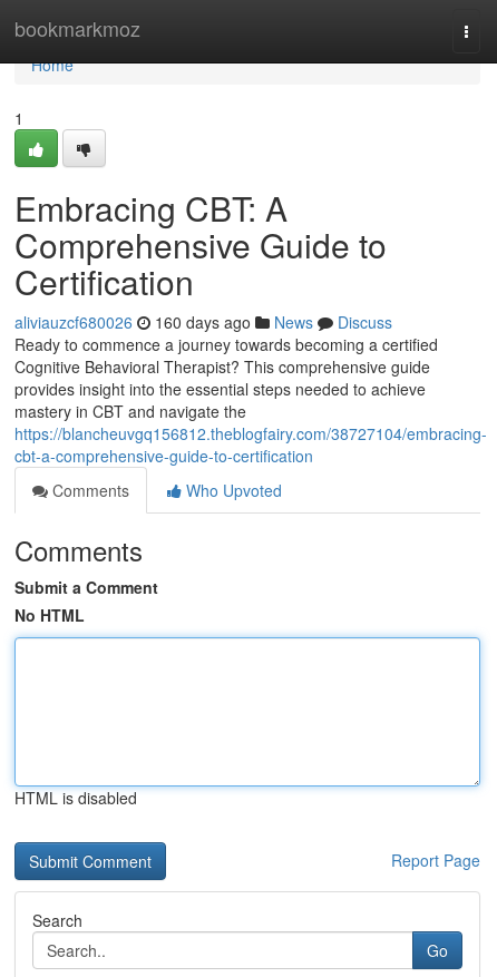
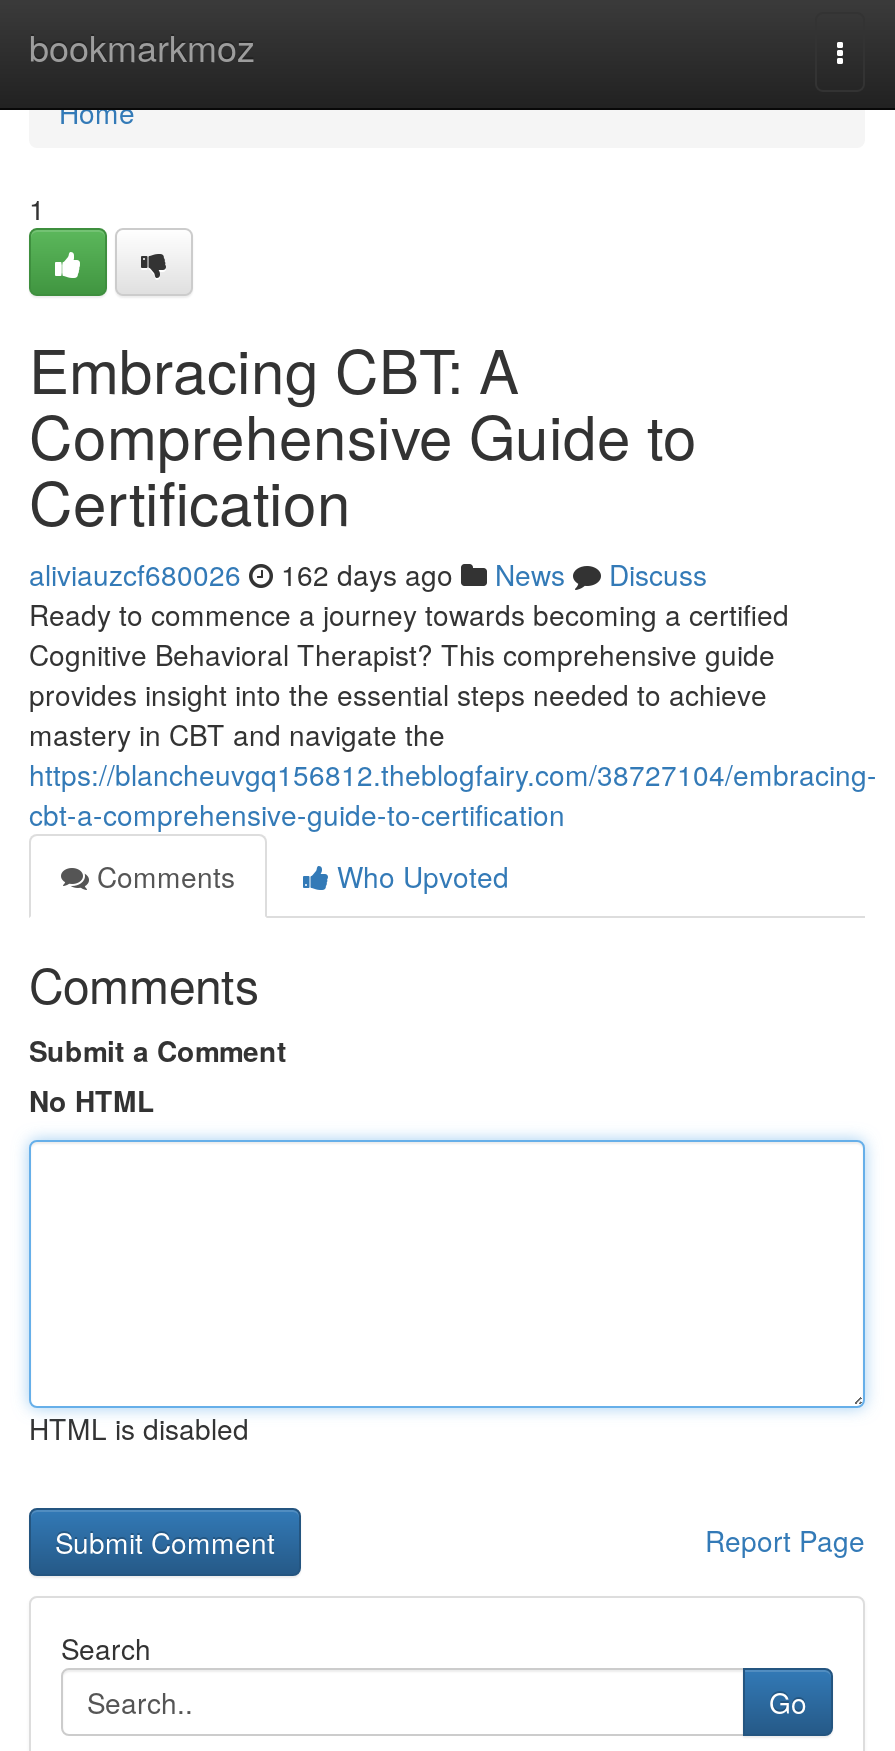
[14,311,392,333] aliviauzcf680026 160 days ago News Discuss -> [29,554,707,594] aliviauzcf680026 162 days ago News Discuss

